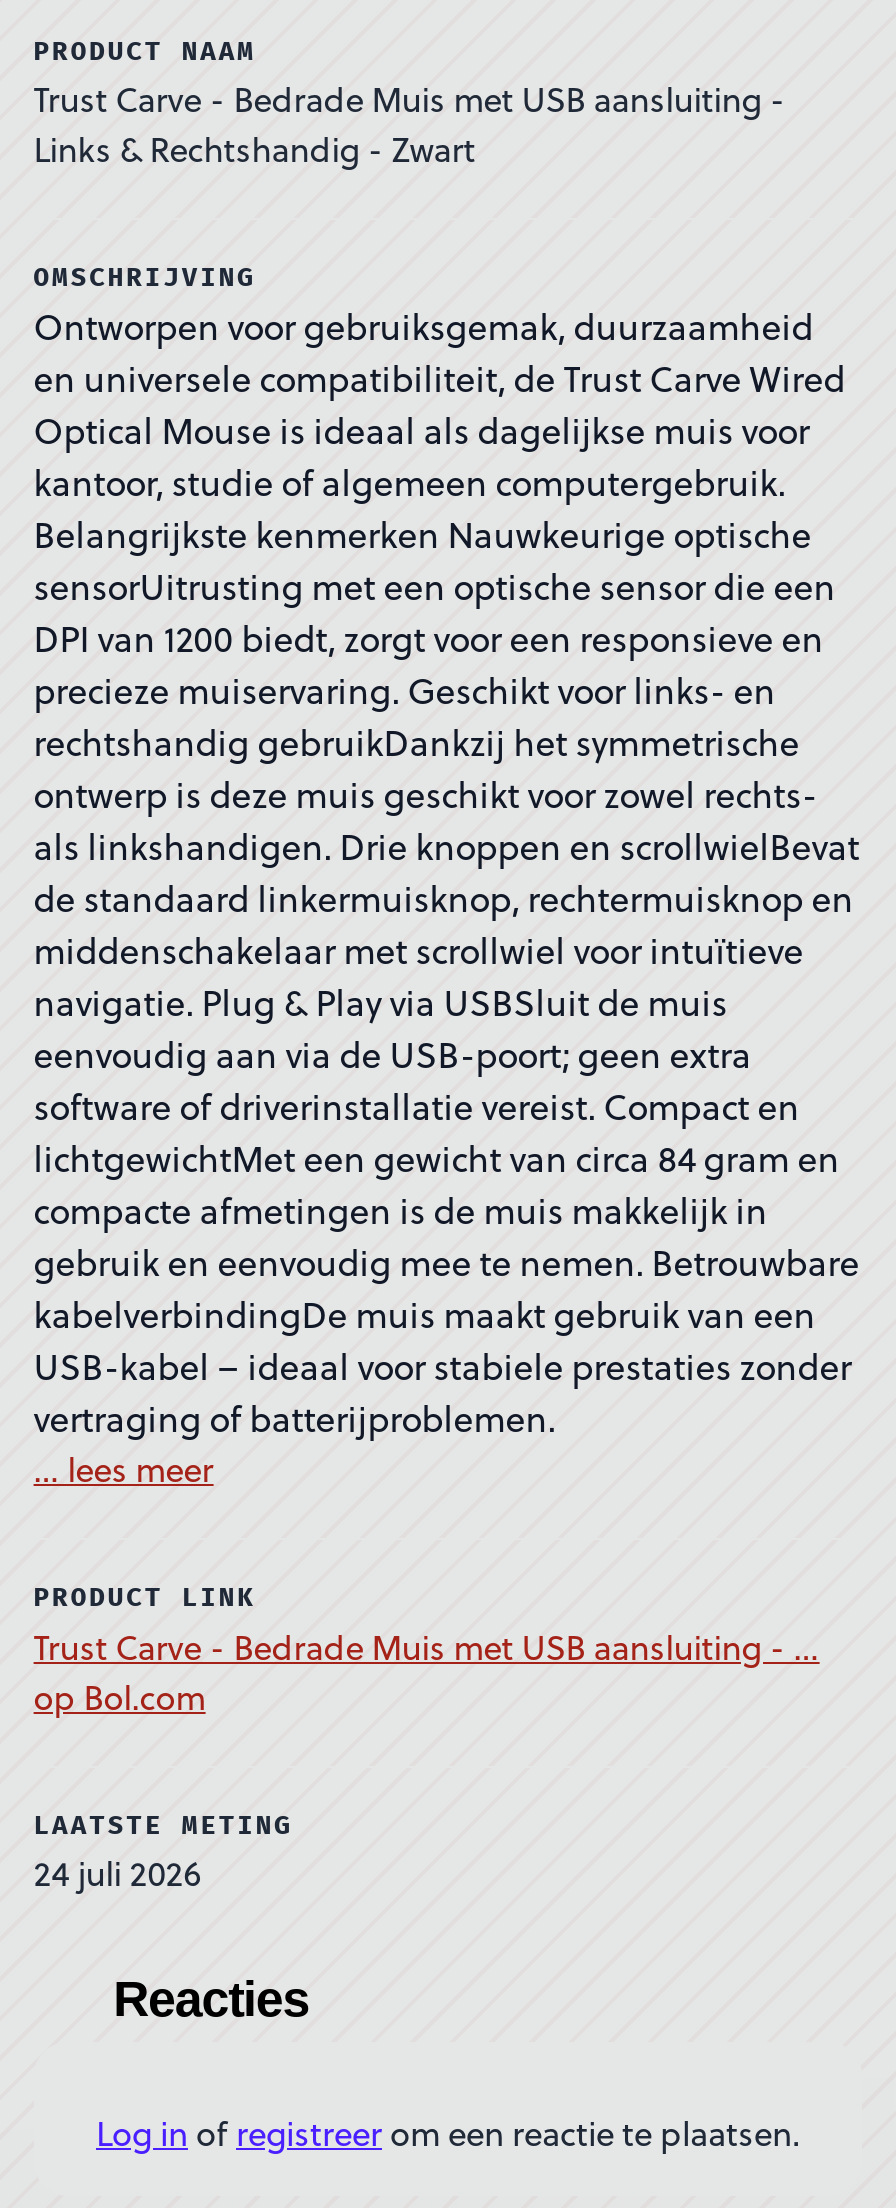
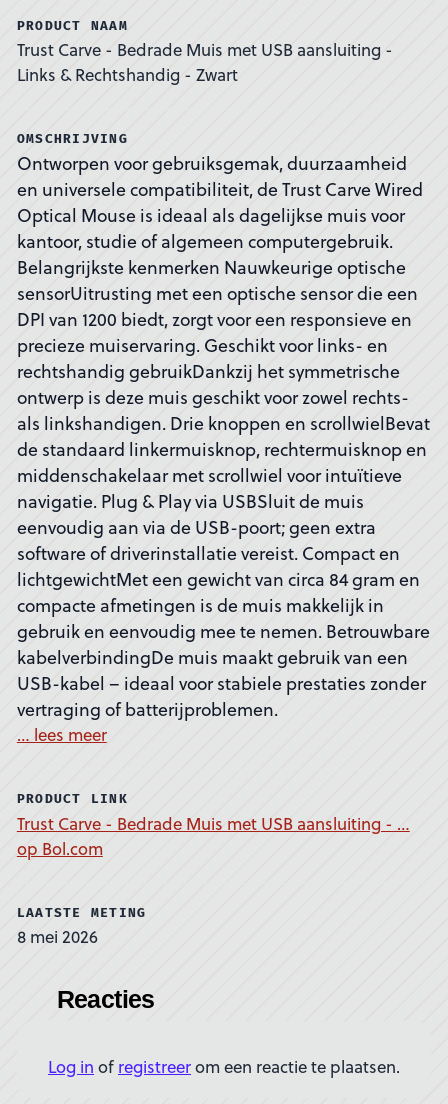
[34,1850,202,1898] 24 juli 2026 -> [17,925,98,949] 8 mei 2026

